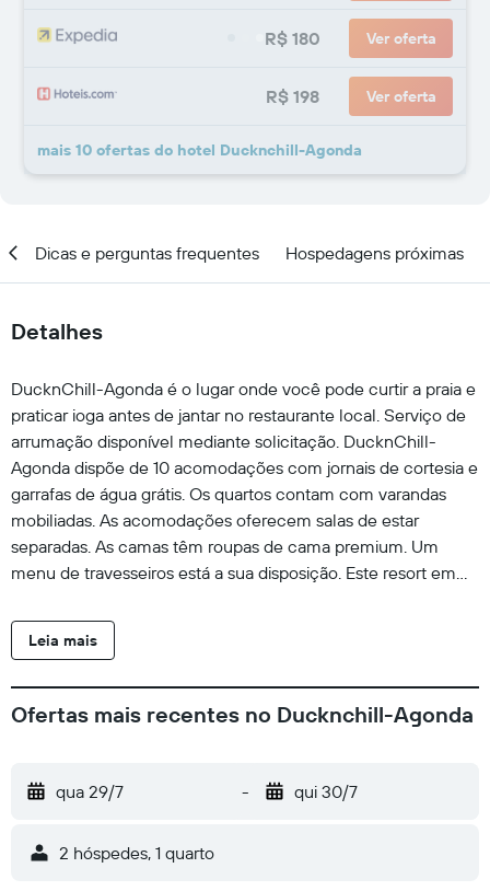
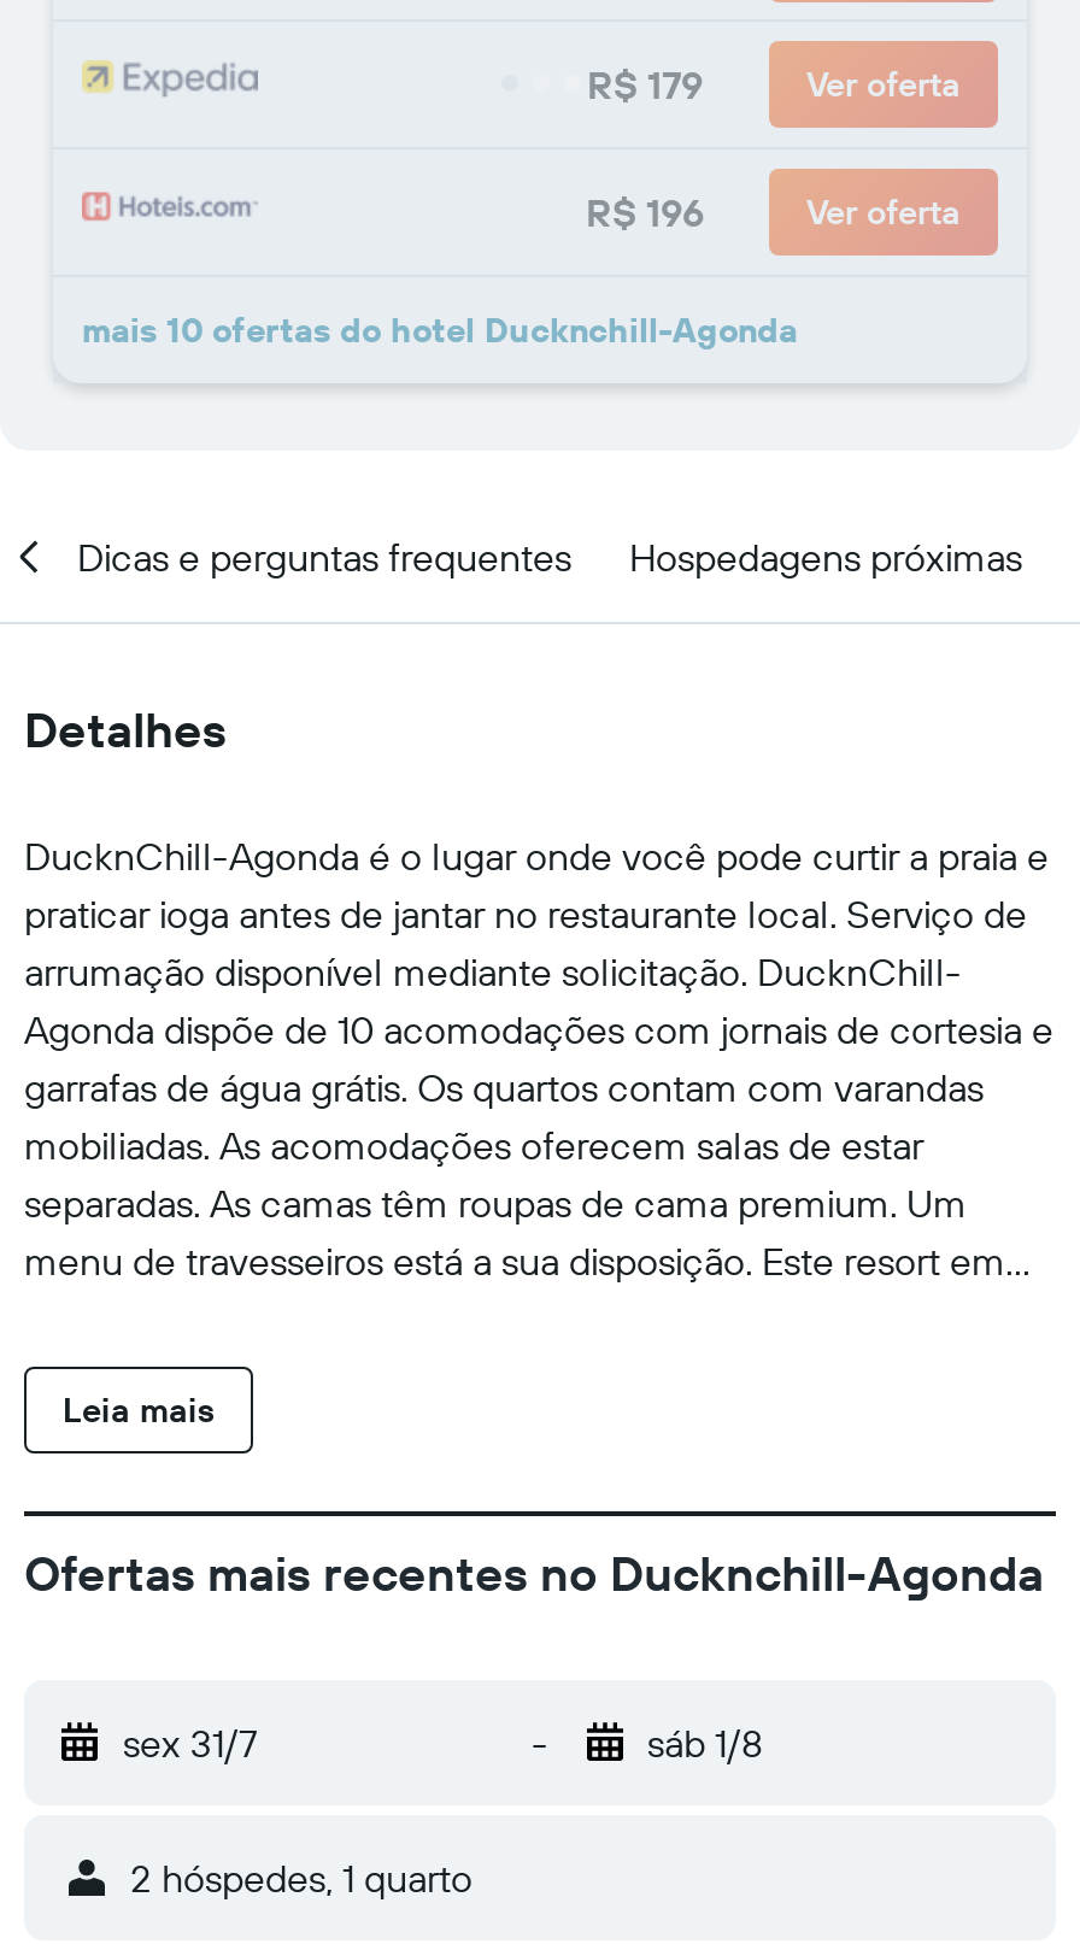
[265,27,320,49] R$ 180 -> [587,60,703,108] R$ 179
[266,85,319,107] R$ 198 -> [586,188,704,236] R$ 196
[56,780,124,802] qua 29/7 -> [123,1719,258,1767] sex 31/7
[294,780,357,802] qui 30/7 -> [647,1719,763,1767] sáb 1/8

